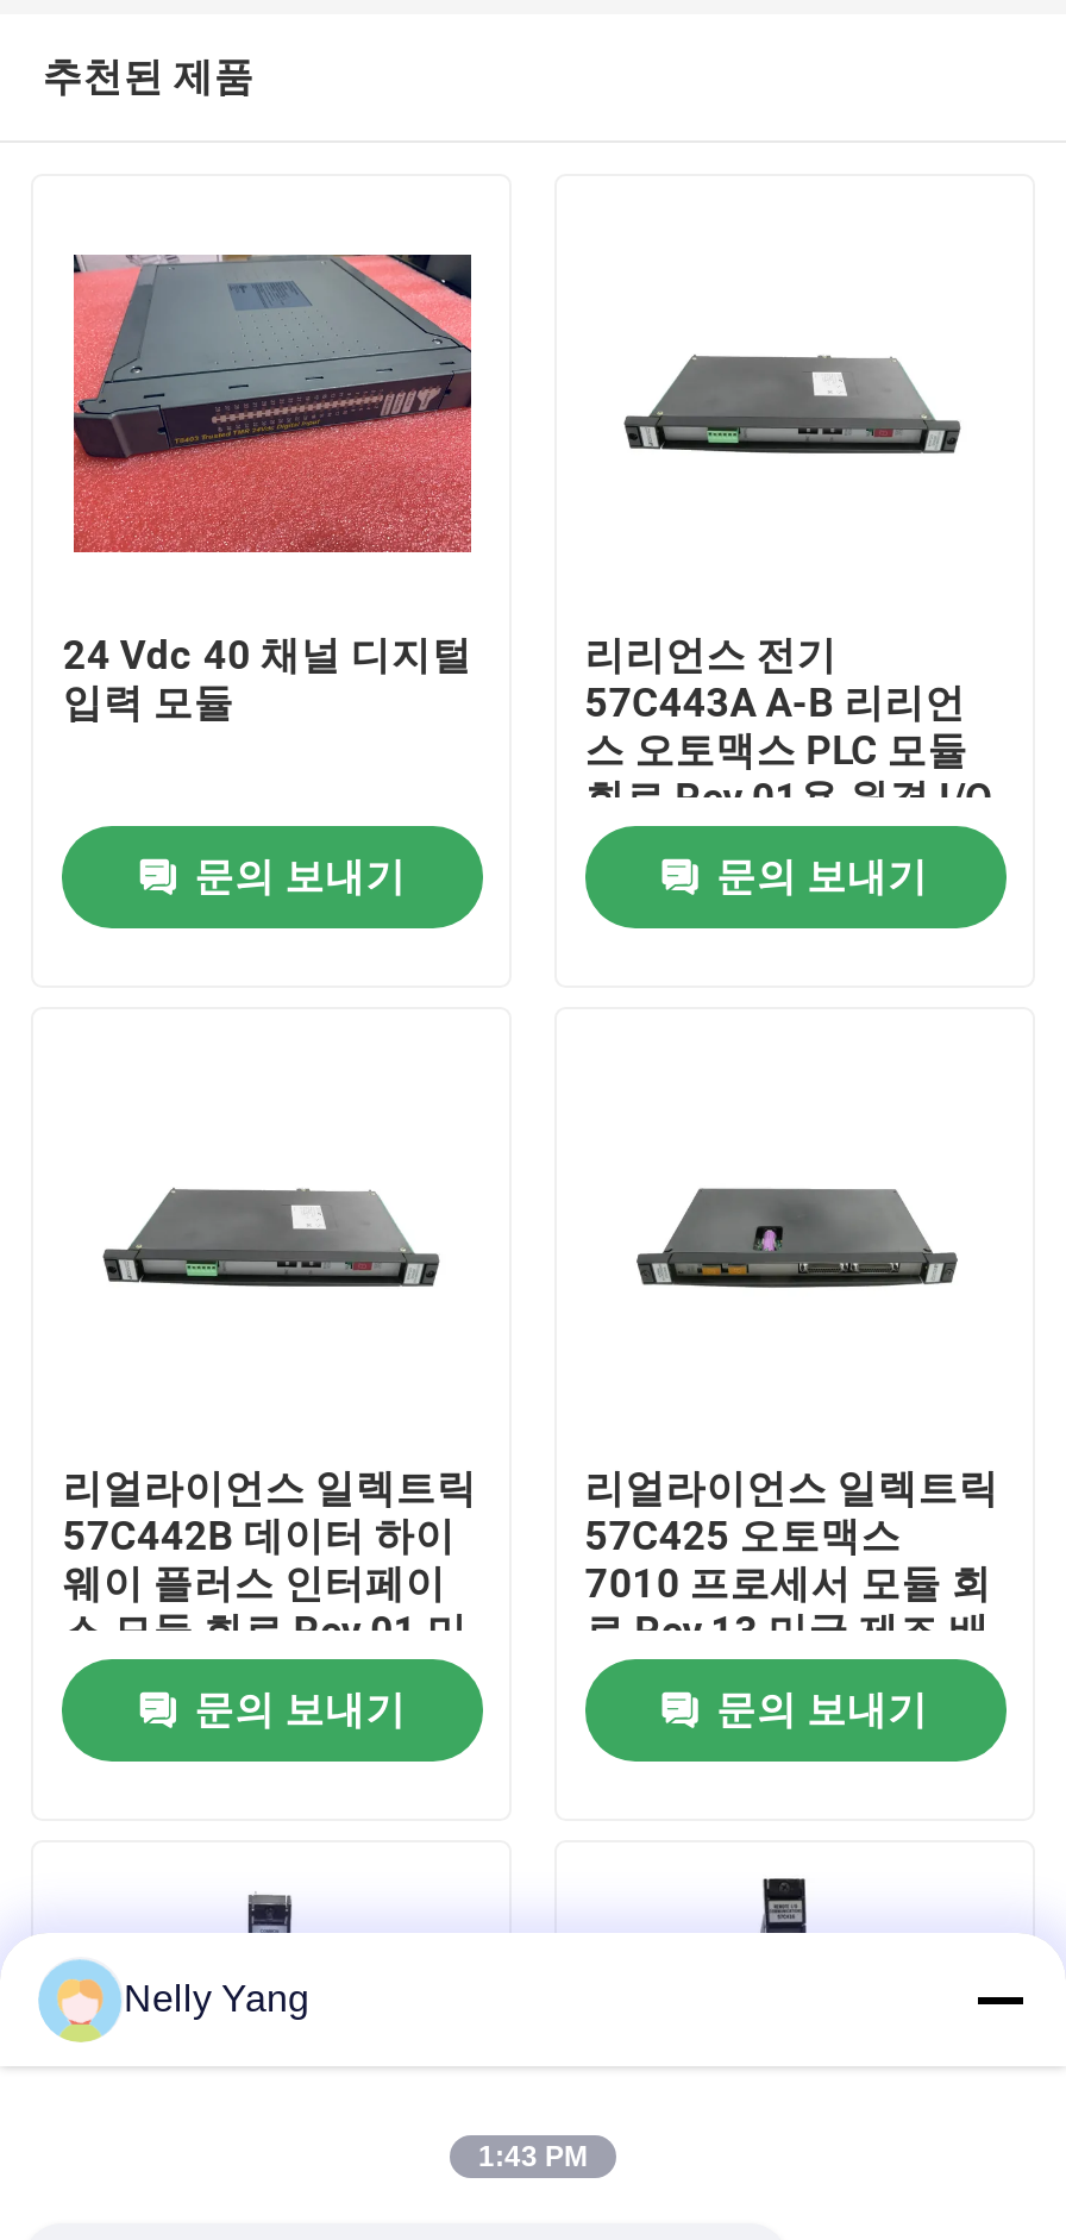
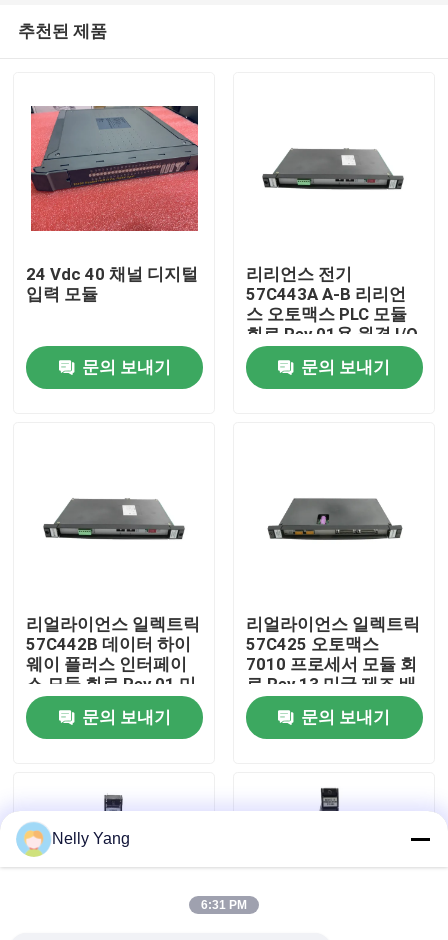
[478,2140,588,2173] 1:43 PM -> [201,898,247,912] 6:31 PM

